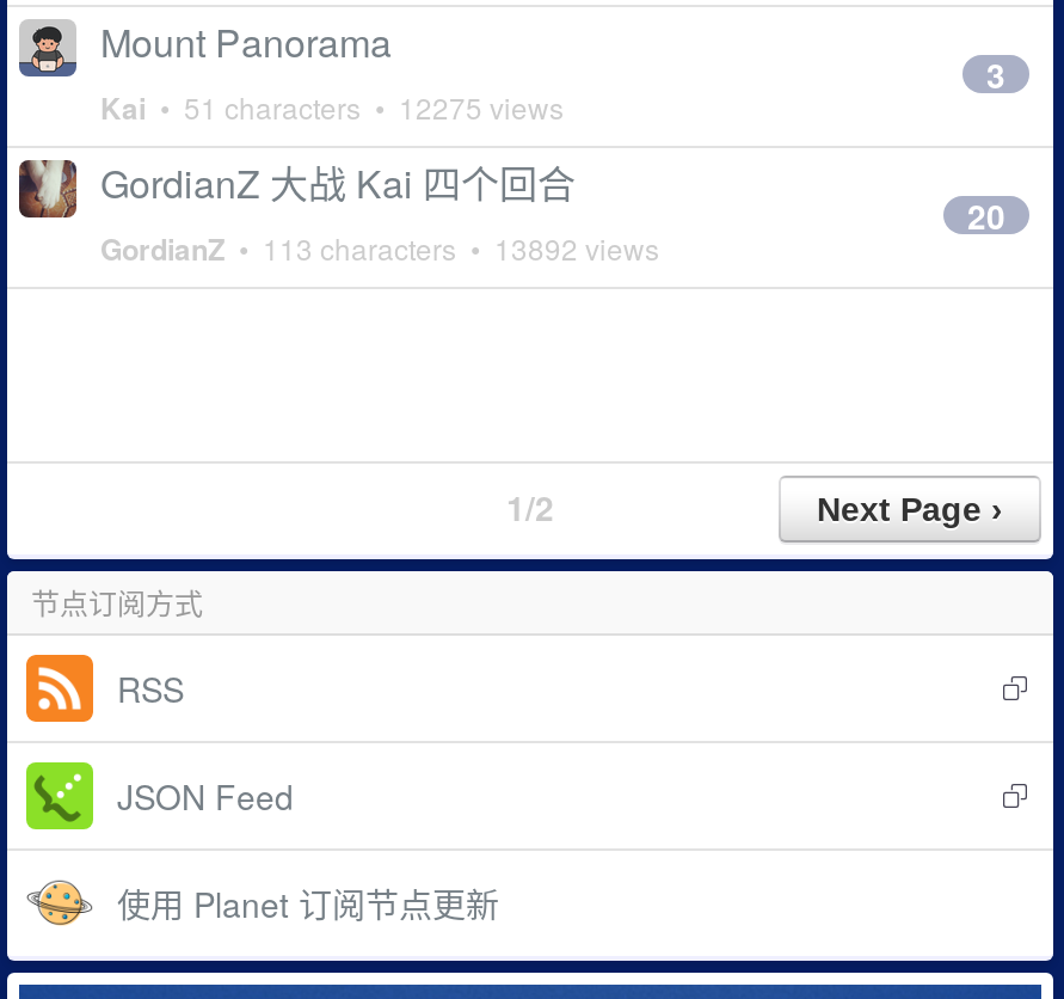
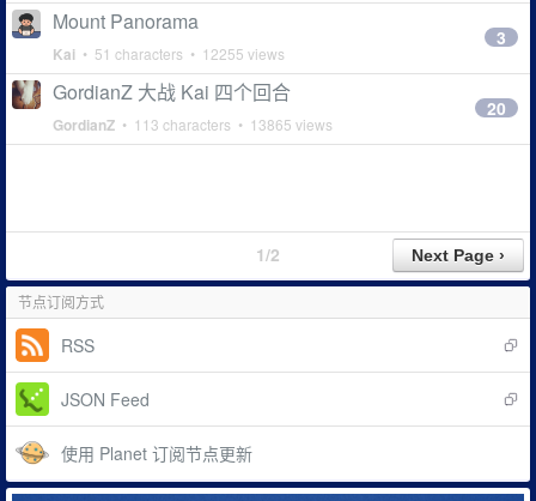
[100,86,564,129] Kai • 51 characters • 12275 views -> [53,43,285,65] Kai • 51 characters • 12255 views
[100,227,659,270] GordianZ • 113 characters • 13892 views -> [53,114,333,135] GordianZ • 113 characters • 13865 views

